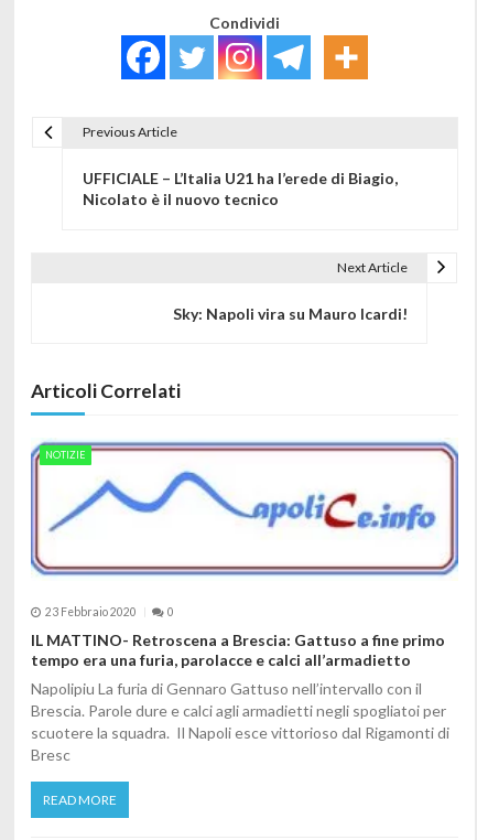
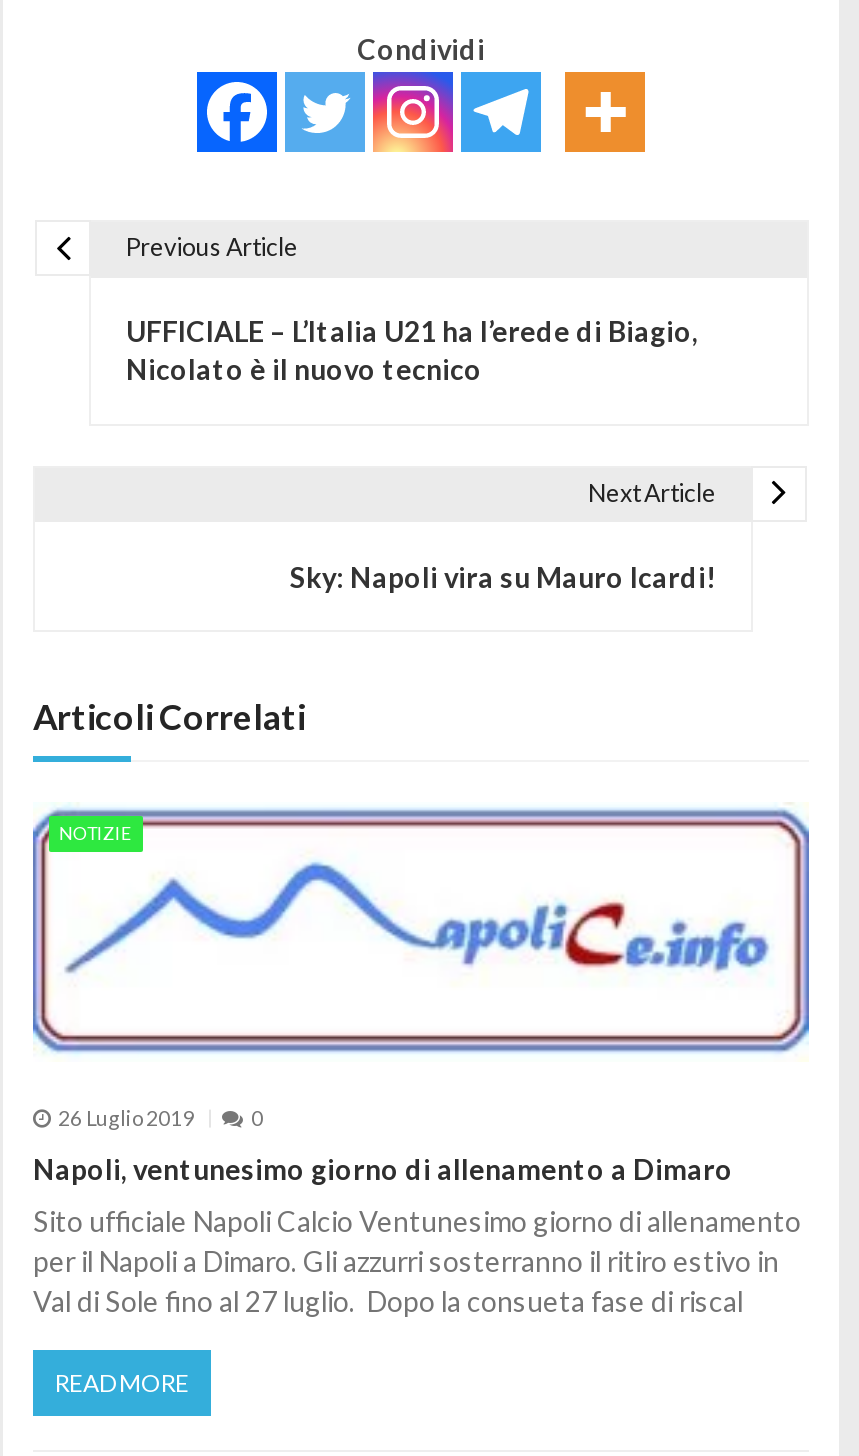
[45,606,136,619] 23 Febbraio 2020 -> [58,1107,194,1131] 26 Luglio 2019
[31,630,445,669] IL MATTINO- Retroscena a Brescia: Gattuso a fine primo | tempo era una furia, parolacce e calci all’armadietto -> [33,1152,733,1186] Napoli, ventunesimo giorno di allenamento a Dimaro
[31,679,449,764] Napolipiu La furia di Gennaro Gattuso nell’intervallo con il | Brescia. Parole dure e calci agli armadietti negli spogliatoi per | scuotere la squadra. Il Napoli esce vittorioso dal Rigamonti di | Bresc -> [33,1204,801,1318] Sito ufficiale Napoli Calcio Ventunesimo giorno di allenamento | per il Napoli a Dimaro. Gli azzurri sosterranno il ritiro estivo in | Val di Sole fino al 27 luglio. Dopo la consueta fase di riscal

